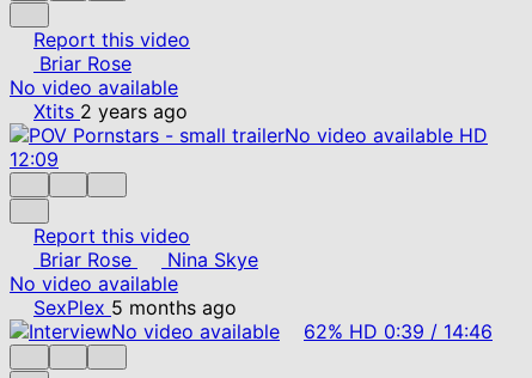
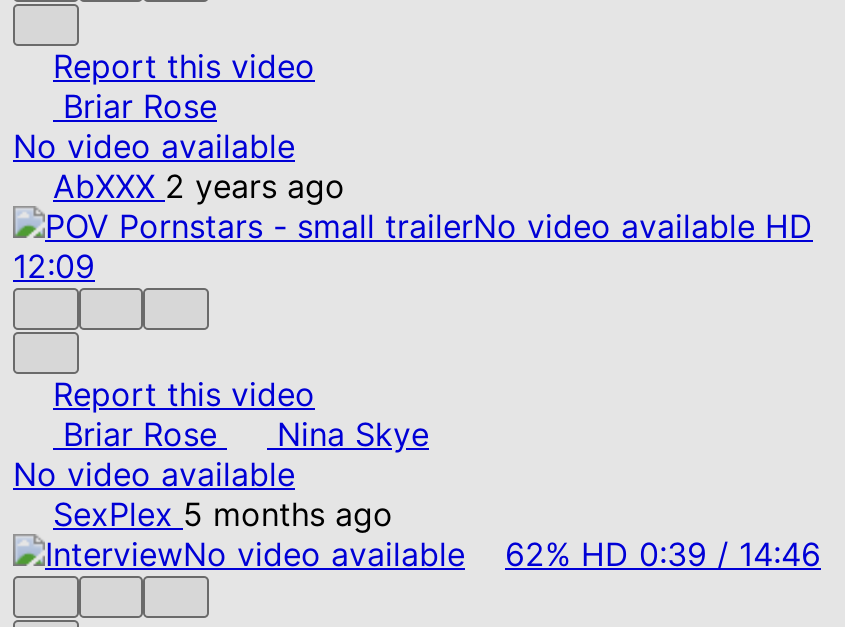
[33,99,188,123] Xtits 2 years ago -> [53,166,345,206] AbXXX 2 years ago

